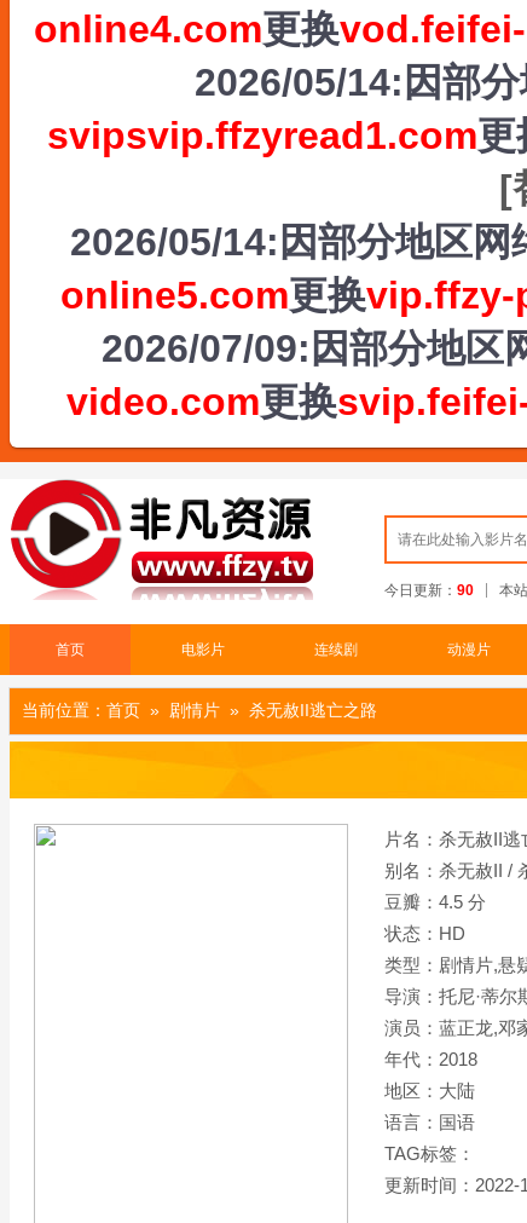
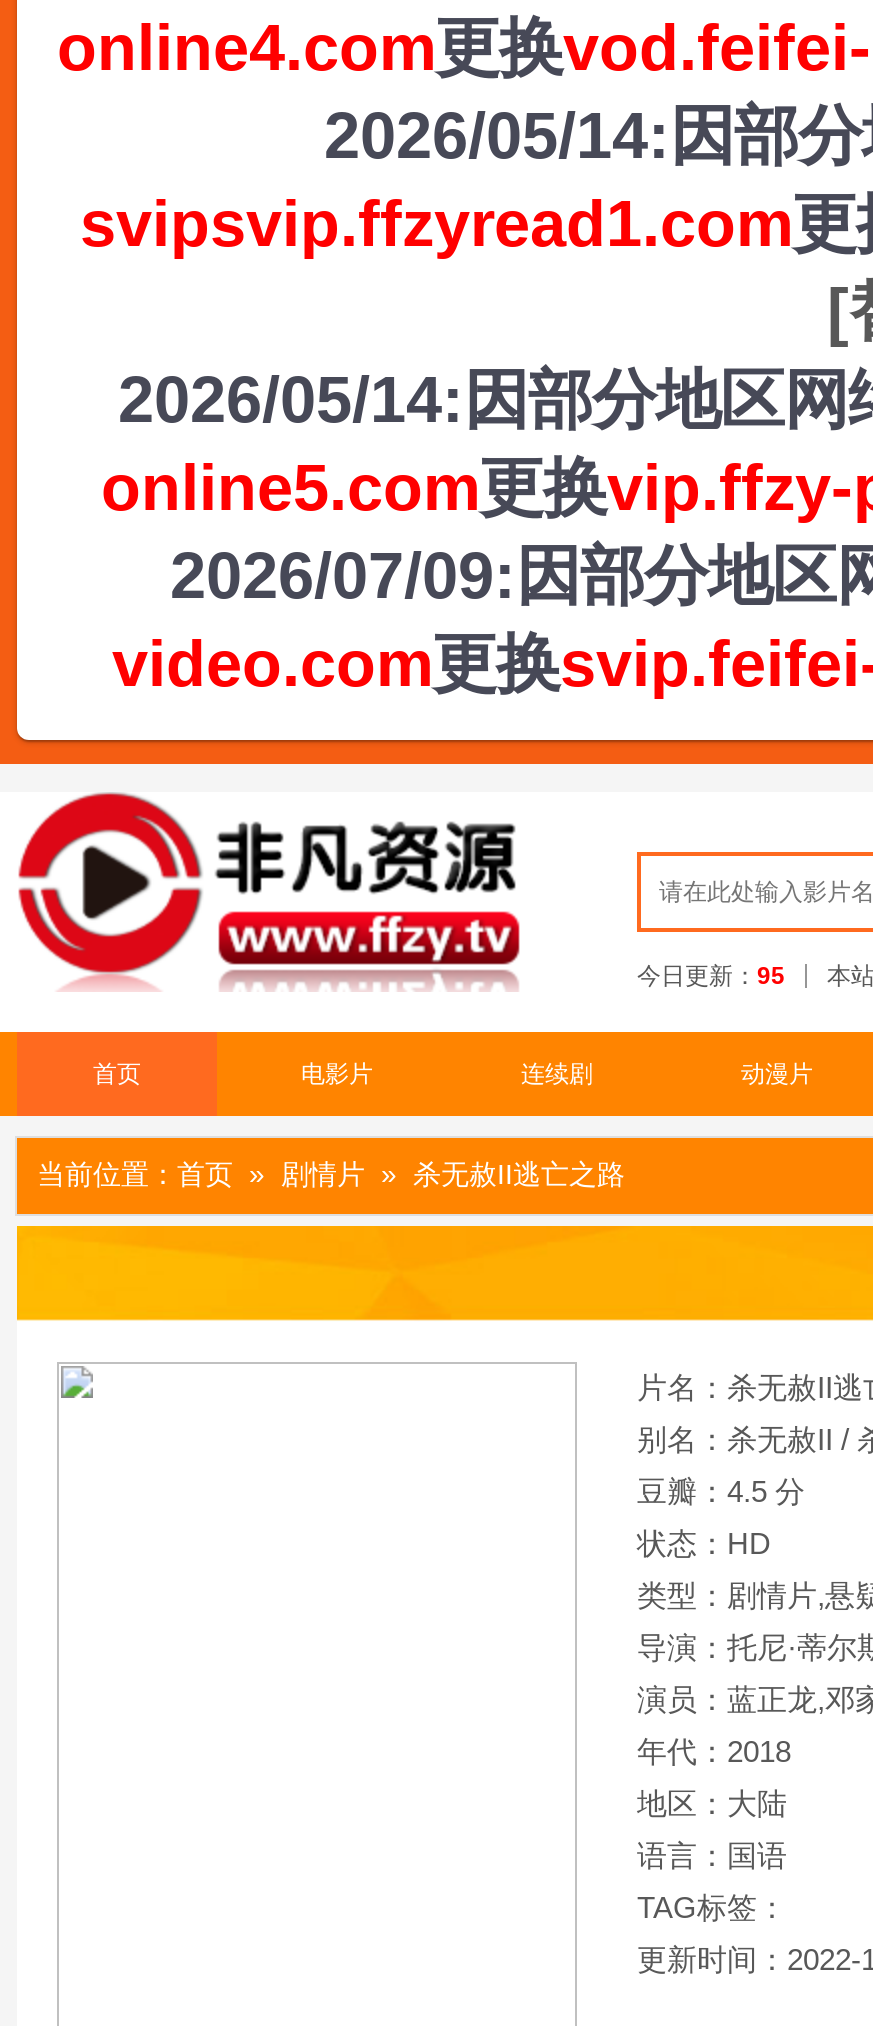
[384,582,474,599] 今日更新：90 -> [637,962,785,990] 今日更新：95

